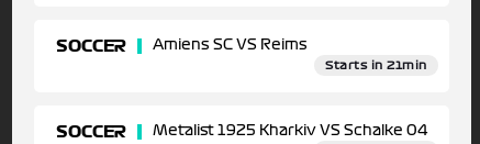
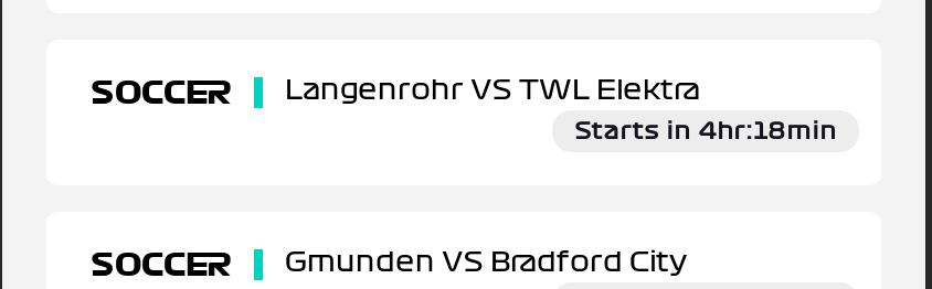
[153,38,308,52] Amiens SC VS Reims -> [285,77,700,104] Langenrohr VS TWL Elektra
[325,59,427,71] Starts in 21min -> [575,119,837,143] Starts in 4hr:18min
[153,124,428,137] Metalist 1925 Kharkiv VS Schalke 04 -> [285,249,687,276] Gmunden VS Bradford City

